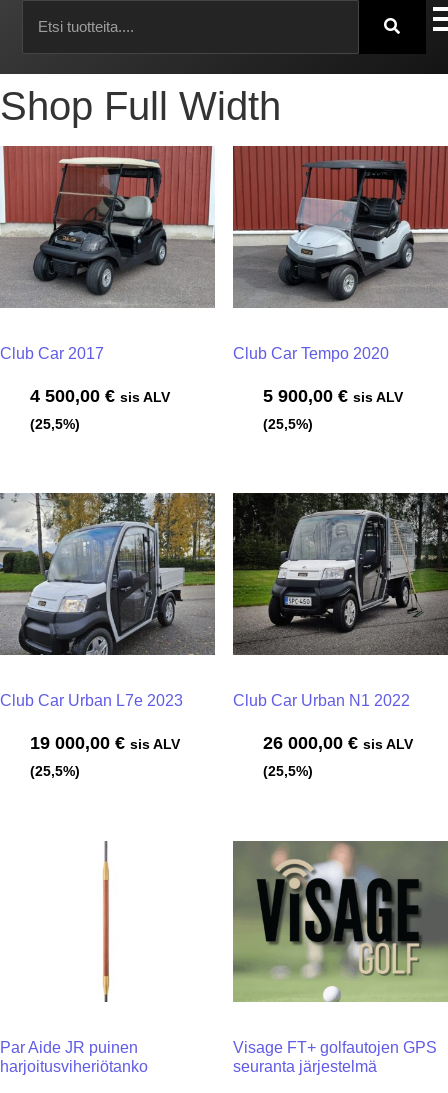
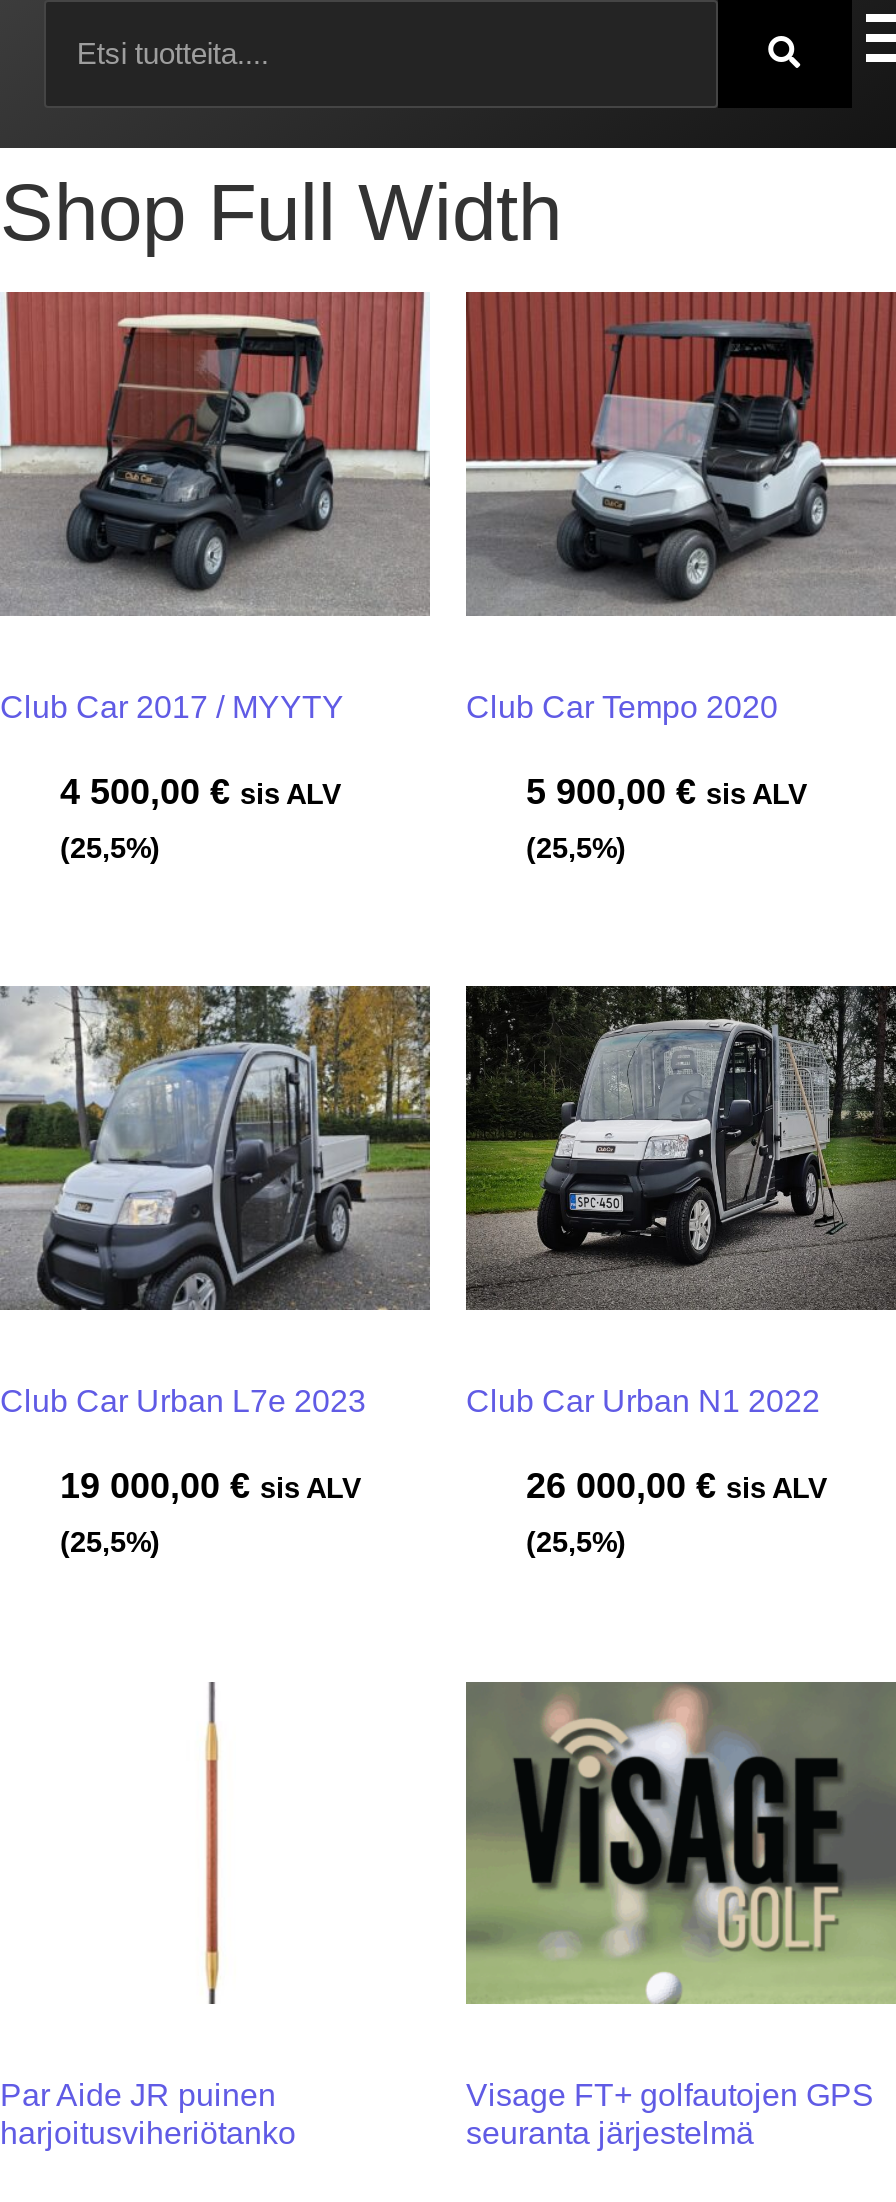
[0,345,104,362] Club Car 2017 -> [0,689,344,723] Club Car 2017 / MYYTY

